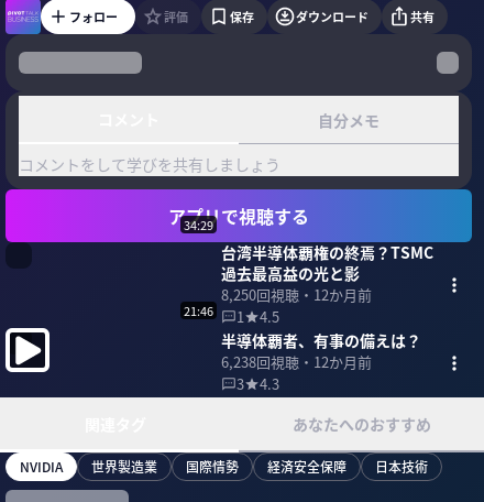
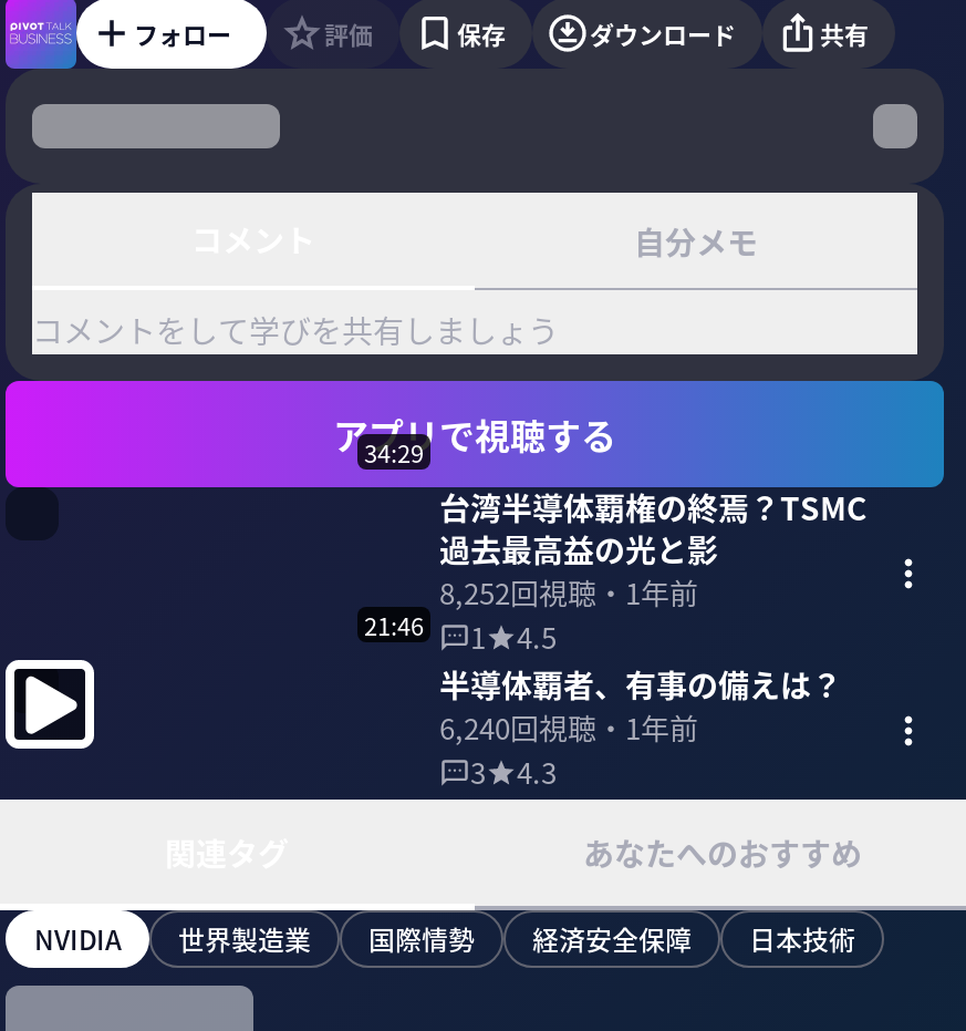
[221,284,372,305] 8,250回視聴・12か月前 -> [439,571,698,614] 8,252回視聴・1年前
[221,351,372,372] 6,238回視聴・12か月前 -> [439,707,698,749] 6,240回視聴・1年前

